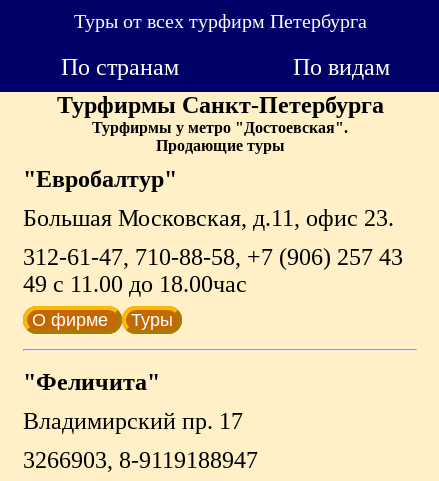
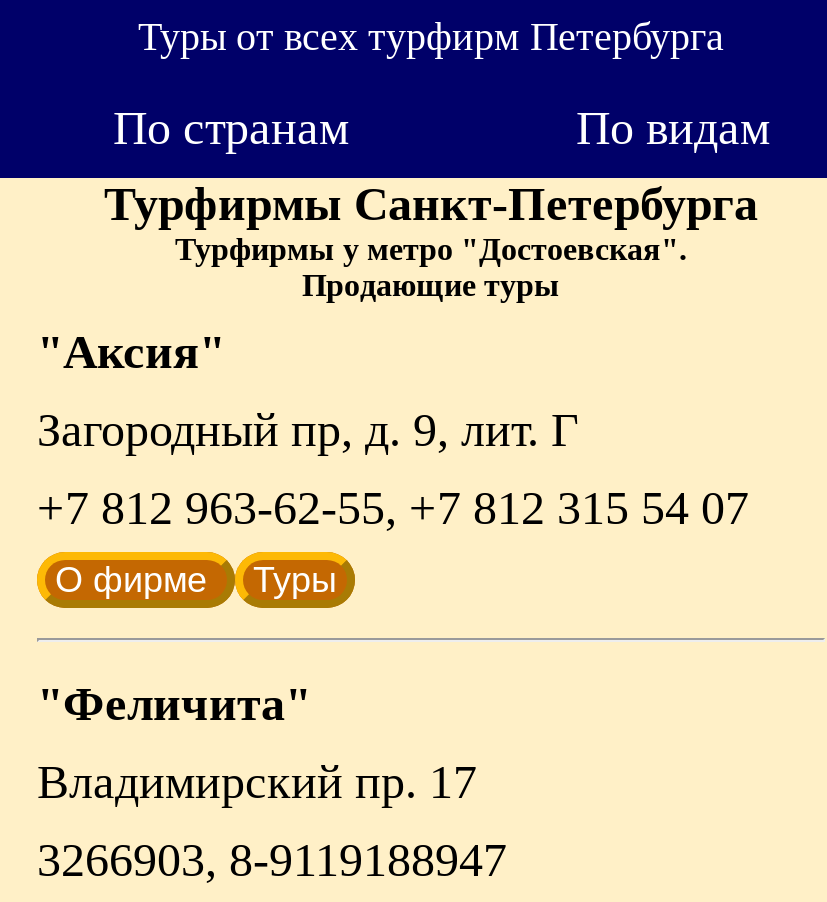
[23,166,177,192] "Евробалтур" -> [37,326,225,378] "Аксия"
[23,205,394,231] Большая Московская, д.11, офис 23. -> [37,404,579,456] Загородный пр, д. 9, лит. Г
[23,244,403,297] 312-61-47, 710-88-58, +7 (906) 257 43 | 49 с 11.00 до 18.00час -> [37,482,749,534] +7 812 963-62-55, +7 812 315 54 07

